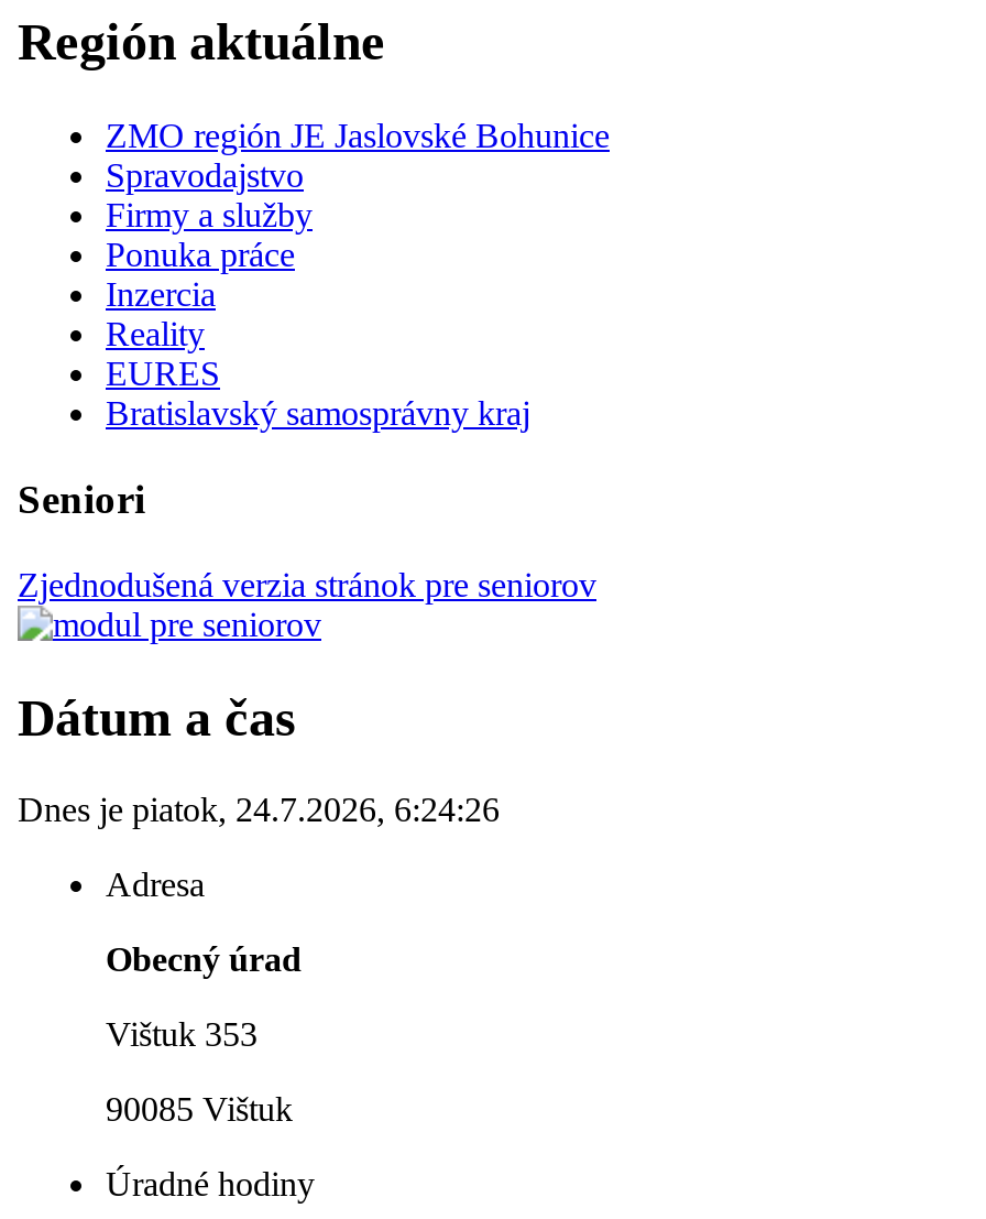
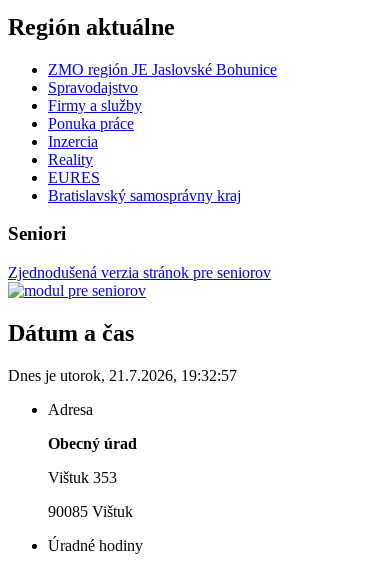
[18,791,500,829] Dnes je piatok, 24.7.2026, 6:24:26 -> [8,367,237,384] Dnes je utorok, 21.7.2026, 19:32:57

